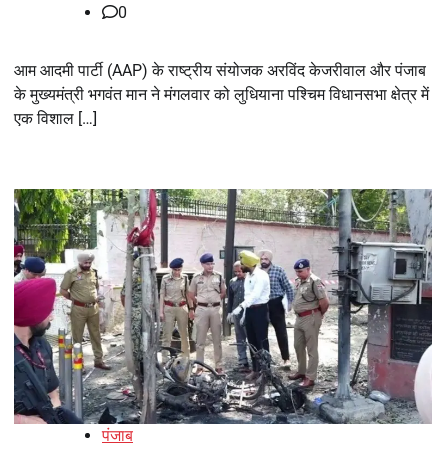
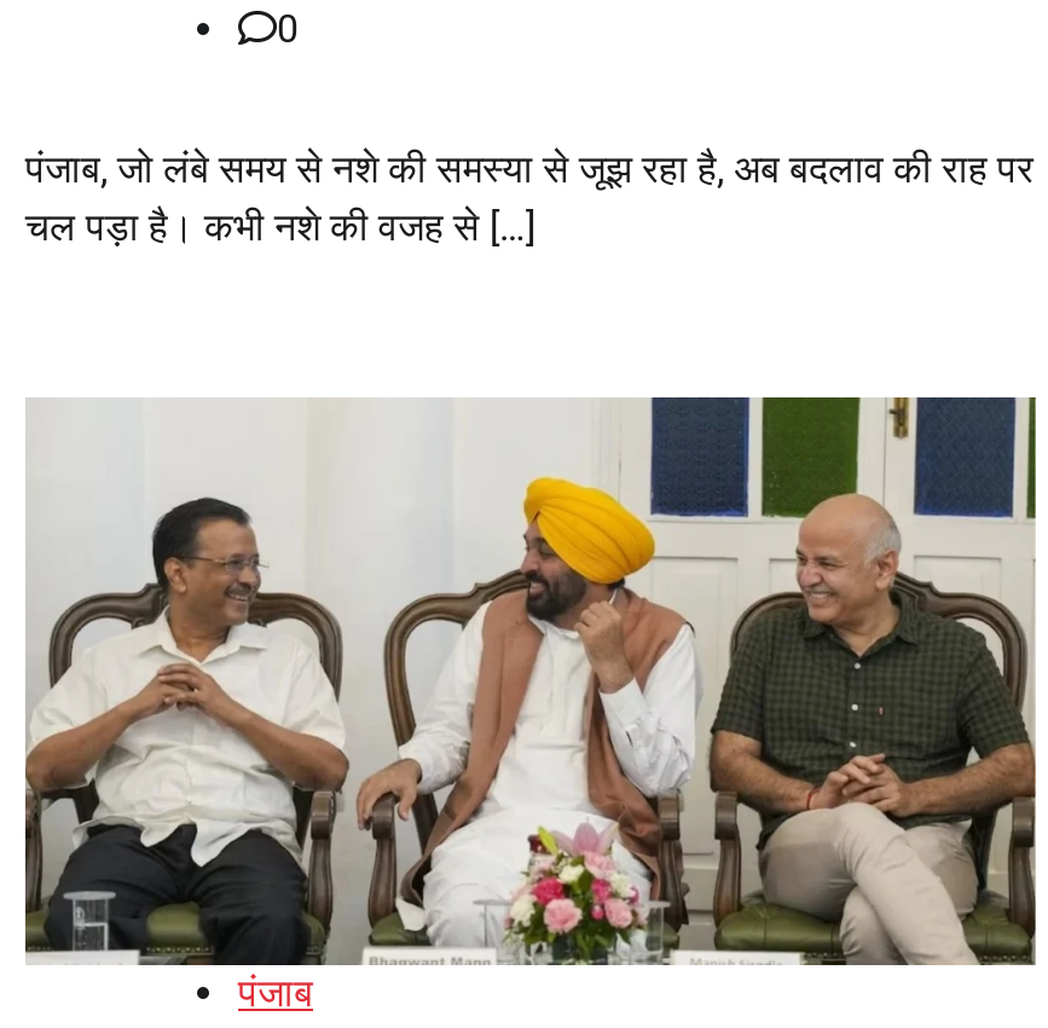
[14,61,429,128] आम आदमी पार्टी (AAP) के राष्ट्रीय संयोजक अरविंद केजरीवाल और पंजाब | के मुख्यमंत्री भगवंत मान ने मंगलवार को लुधियाना पश्चिम विधानसभा क्षेत्र में | एक विशाल […] -> [25,147,1033,251] पंजाब, जो लंबे समय से नशे की समस्या से जूझ रहा है, अब बदलाव की राह पर | चल पड़ा है। कभी नशे की वजह से […]
[13,188,433,425] [image] -> [23,396,1038,969] [image]

